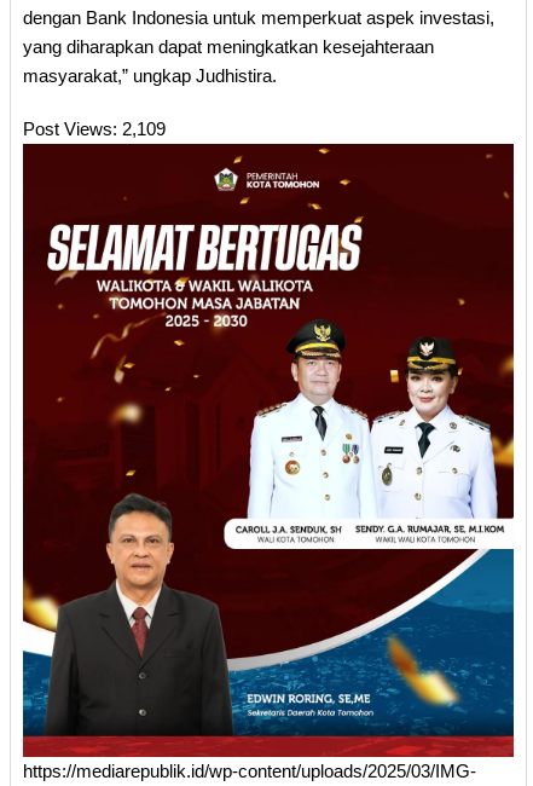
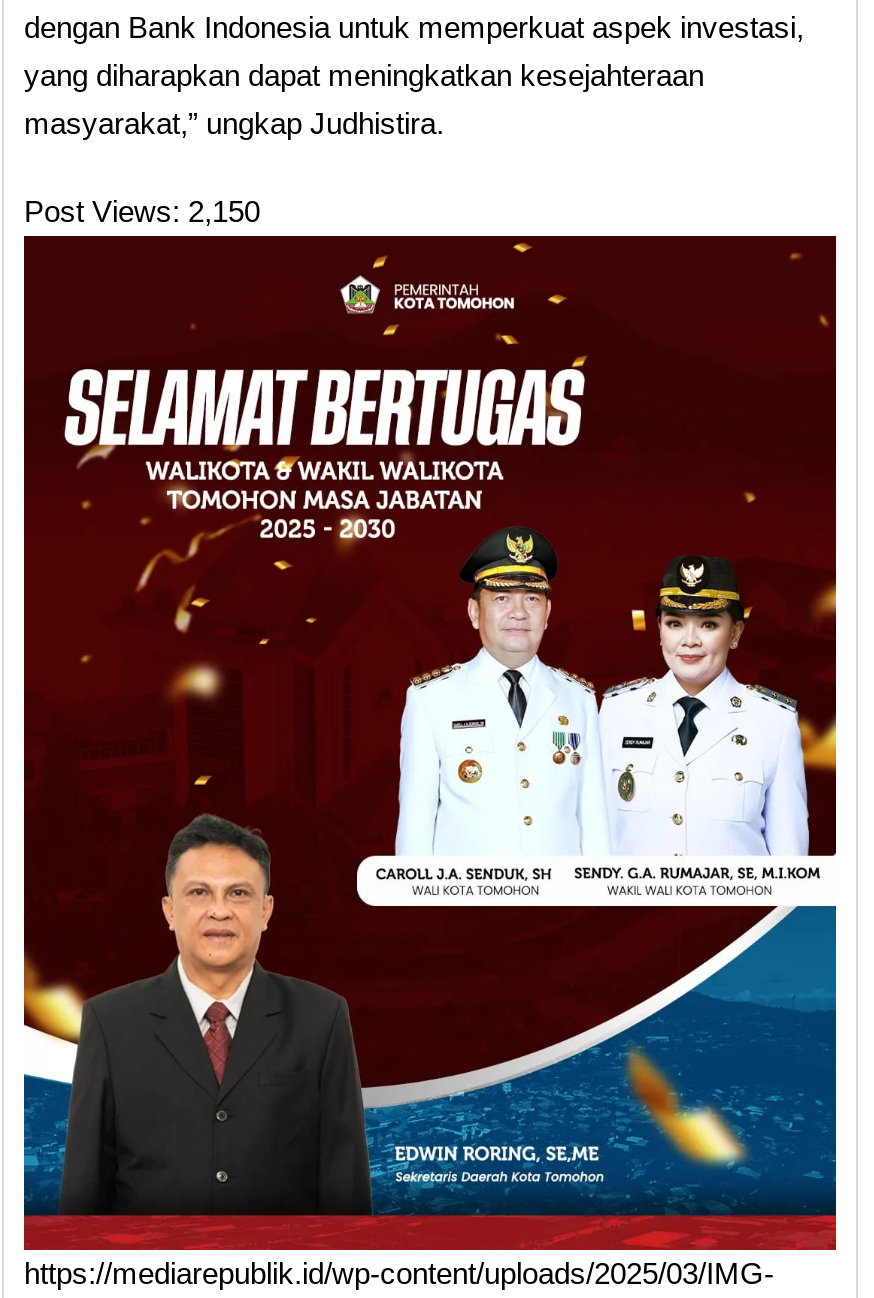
[23,118,166,138] Post Views: 2,109 -> [24,193,260,227] Post Views: 2,150

